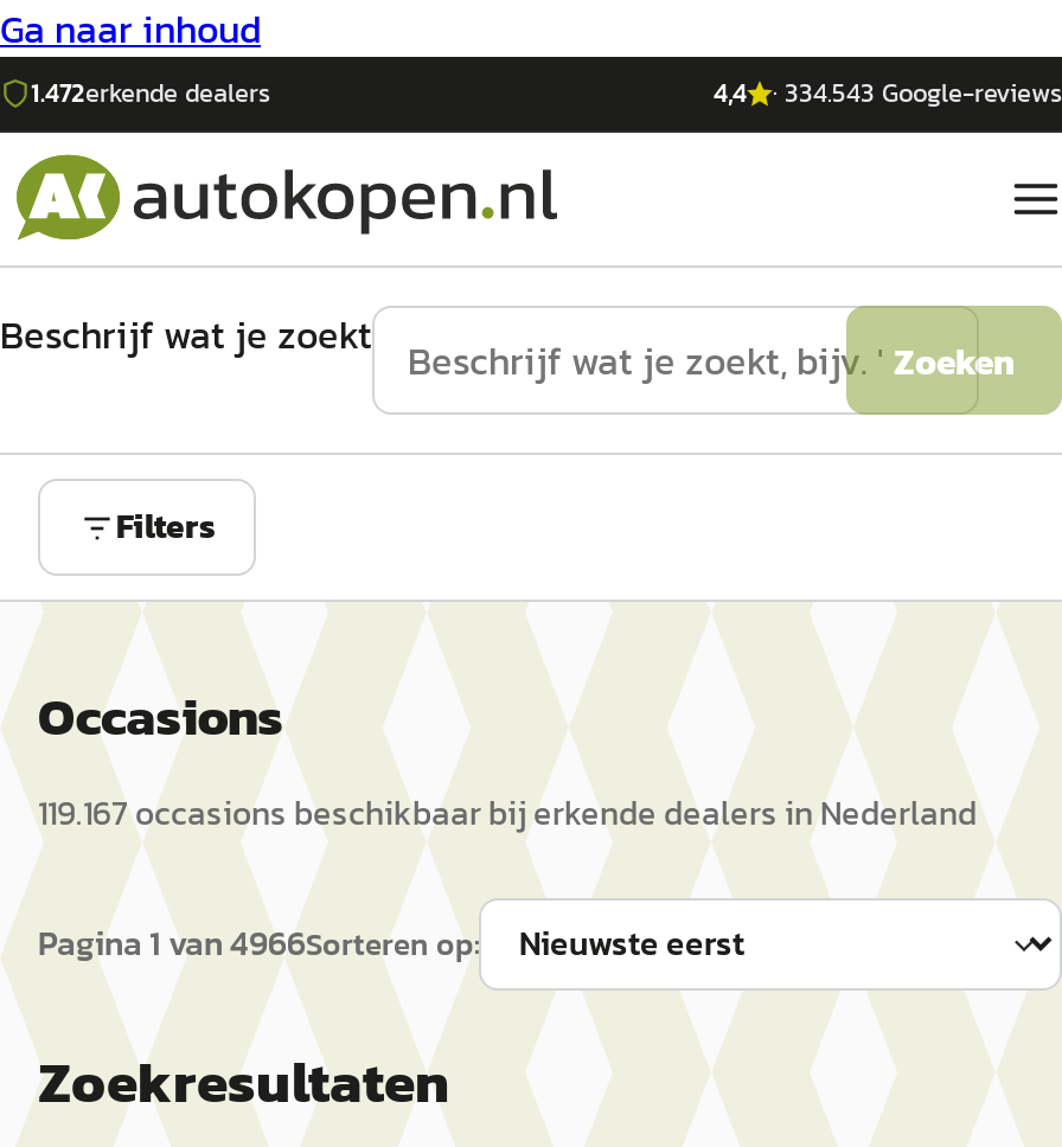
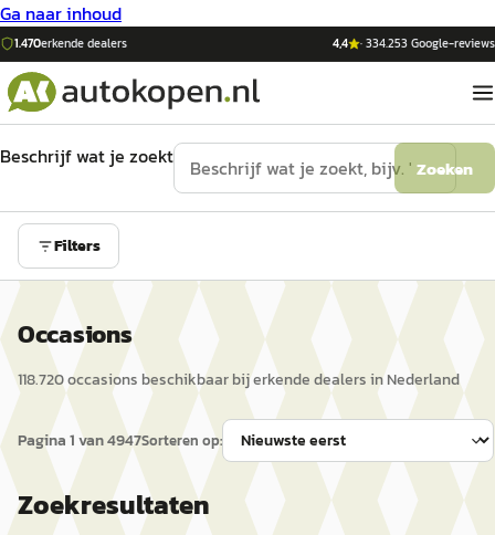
[31,73,270,111] 1.472erkende dealers -> [14,34,127,52] 1.470erkende dealers
[773,73,1062,111] · 334.543 Google-reviews -> [360,34,495,52] · 334.253 Google-reviews
[38,789,977,839] 119.167 occasions beschikbaar bij erkende dealers in Nederland -> [18,368,460,391] 118.720 occasions beschikbaar bij erkende dealers in Nederland
[38,919,479,969] Pagina 1 van4966Sorteren op: -> [18,429,222,452] Pagina 1 van4947Sorteren op:

